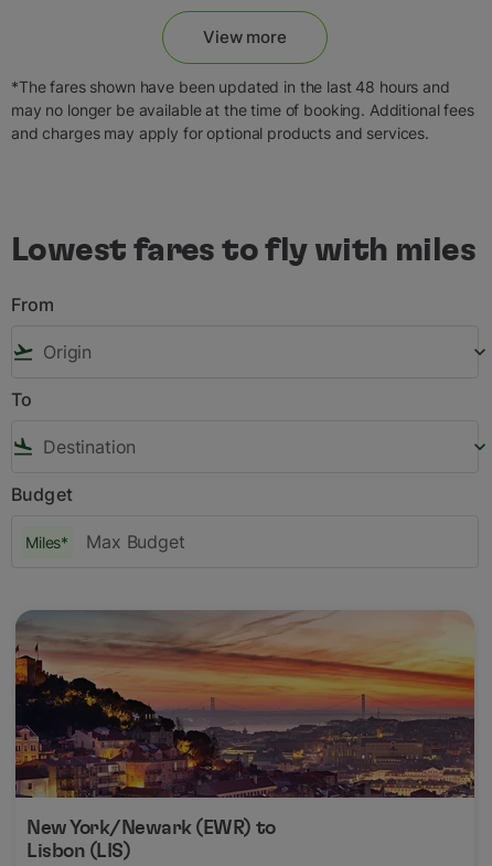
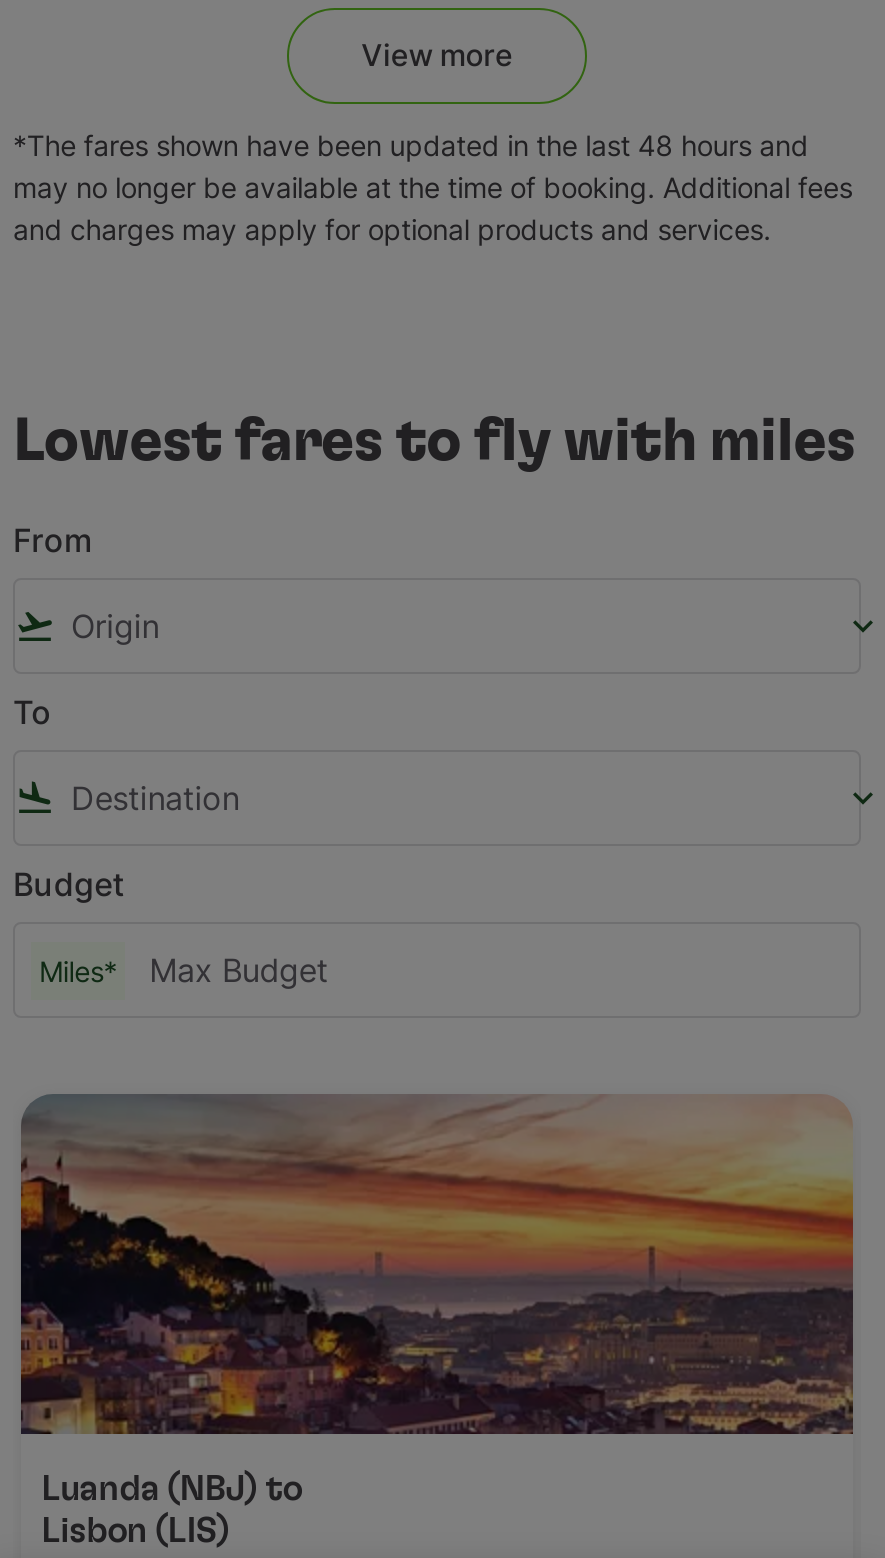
[26,819,276,838] New York/Newark (EWR) to -> [41,1472,302,1508] Luanda (NBJ) to

